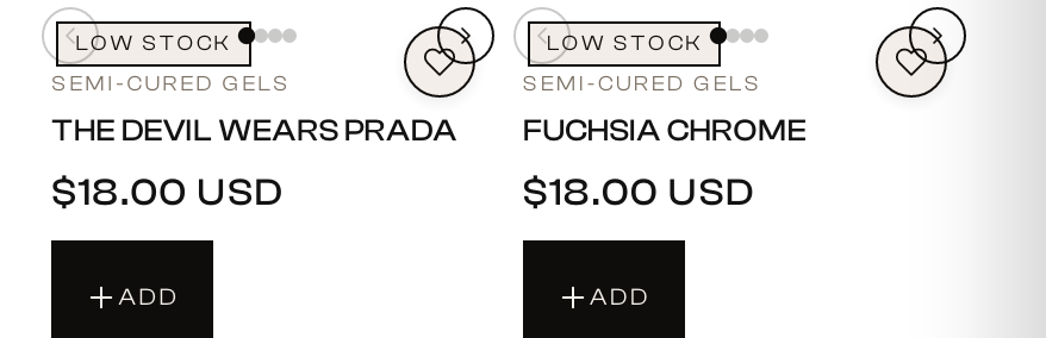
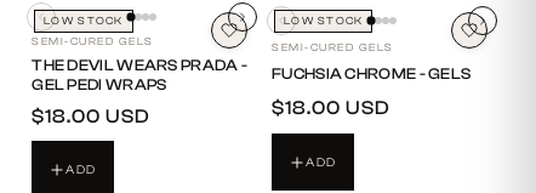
[52,112,457,148] THE DEVIL WEARS PRADA -> [32,56,248,93] THE DEVIL WEARS PRADA - | GEL PEDI WRAPS
[523,112,807,148] FUCHSIA CHROME -> [272,64,471,83] FUCHSIA CHROME - GELS

